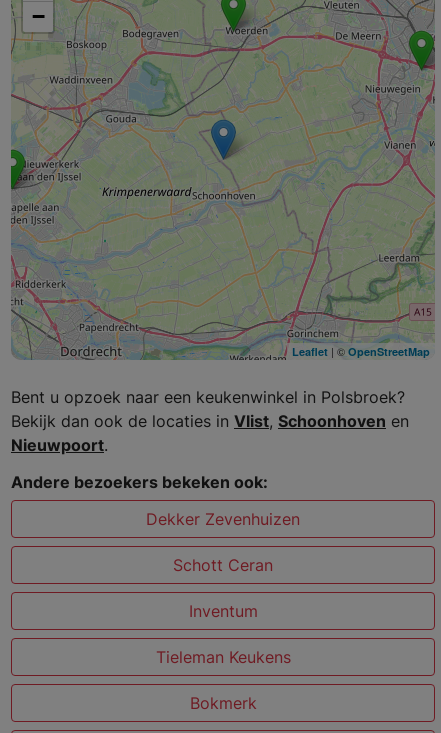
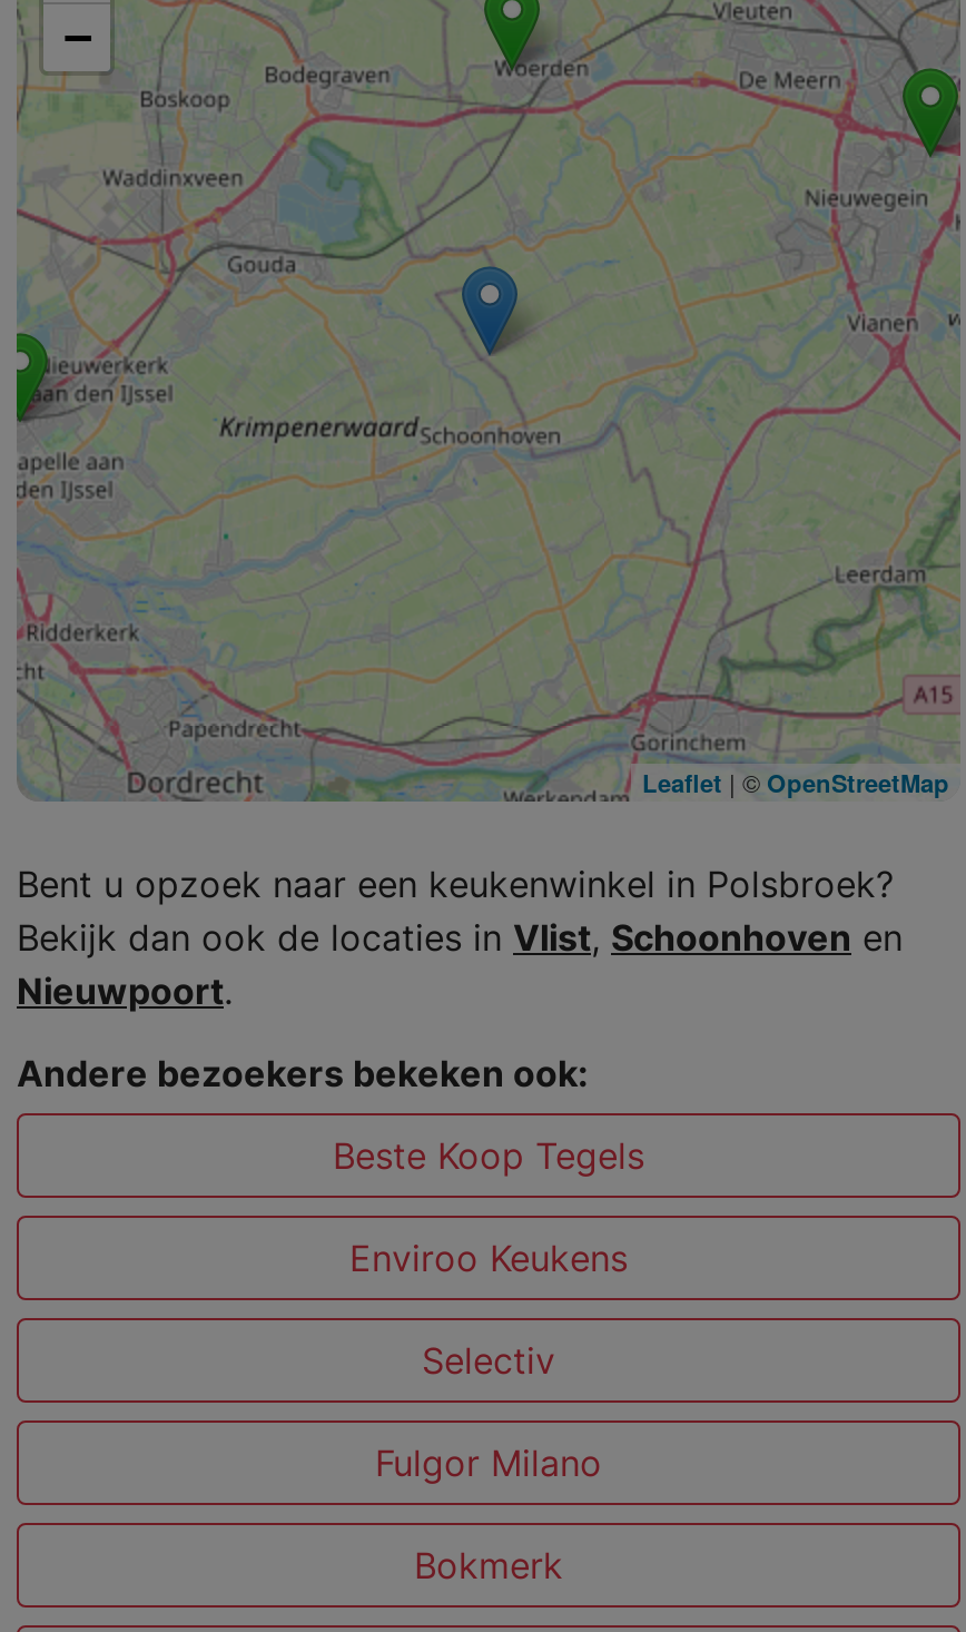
[146,509,300,529] Dekker Zevenhuizen -> [333,1133,644,1177] Beste Koop Tegels
[173,555,273,575] Schott Ceran -> [349,1235,628,1280] Enviroo Keukens
[188,601,257,621] Inventum -> [422,1338,555,1382] Selectiv
[155,647,290,667] Tieleman Keukens -> [375,1440,602,1485] Fulgor Milano

